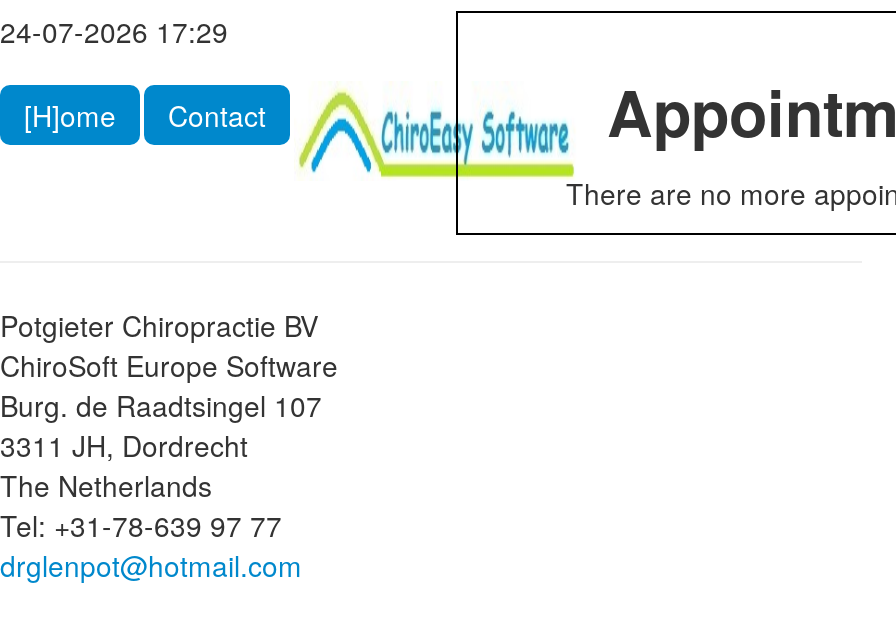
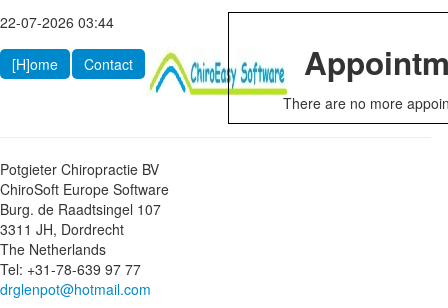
[0,11,228,51] 24-07-2026 17:29 -> [0,12,114,32] 22-07-2026 03:44

